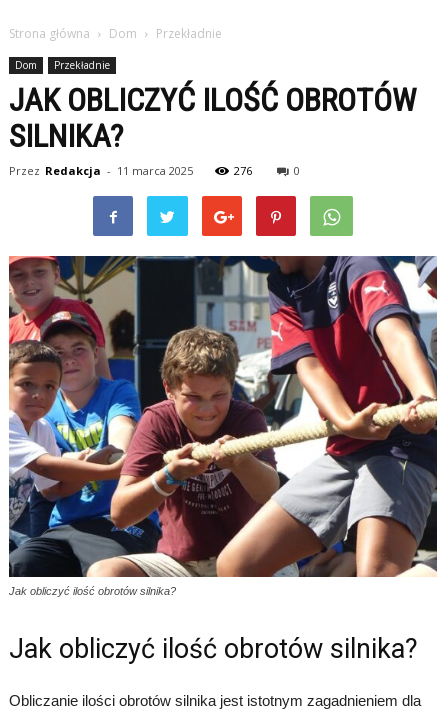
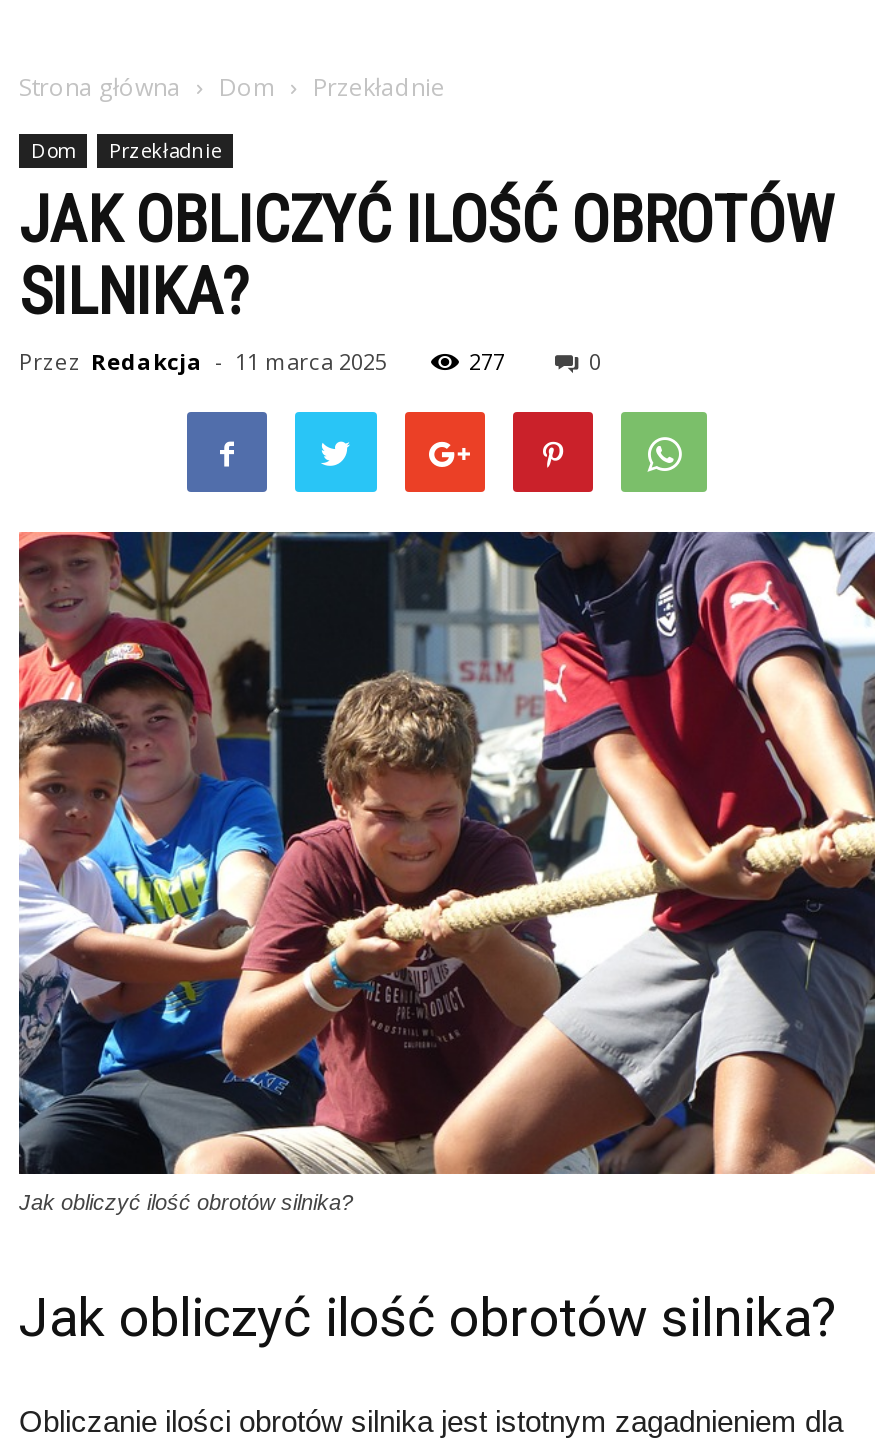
[234,163,252,178] 276 -> [469,346,505,376] 277

